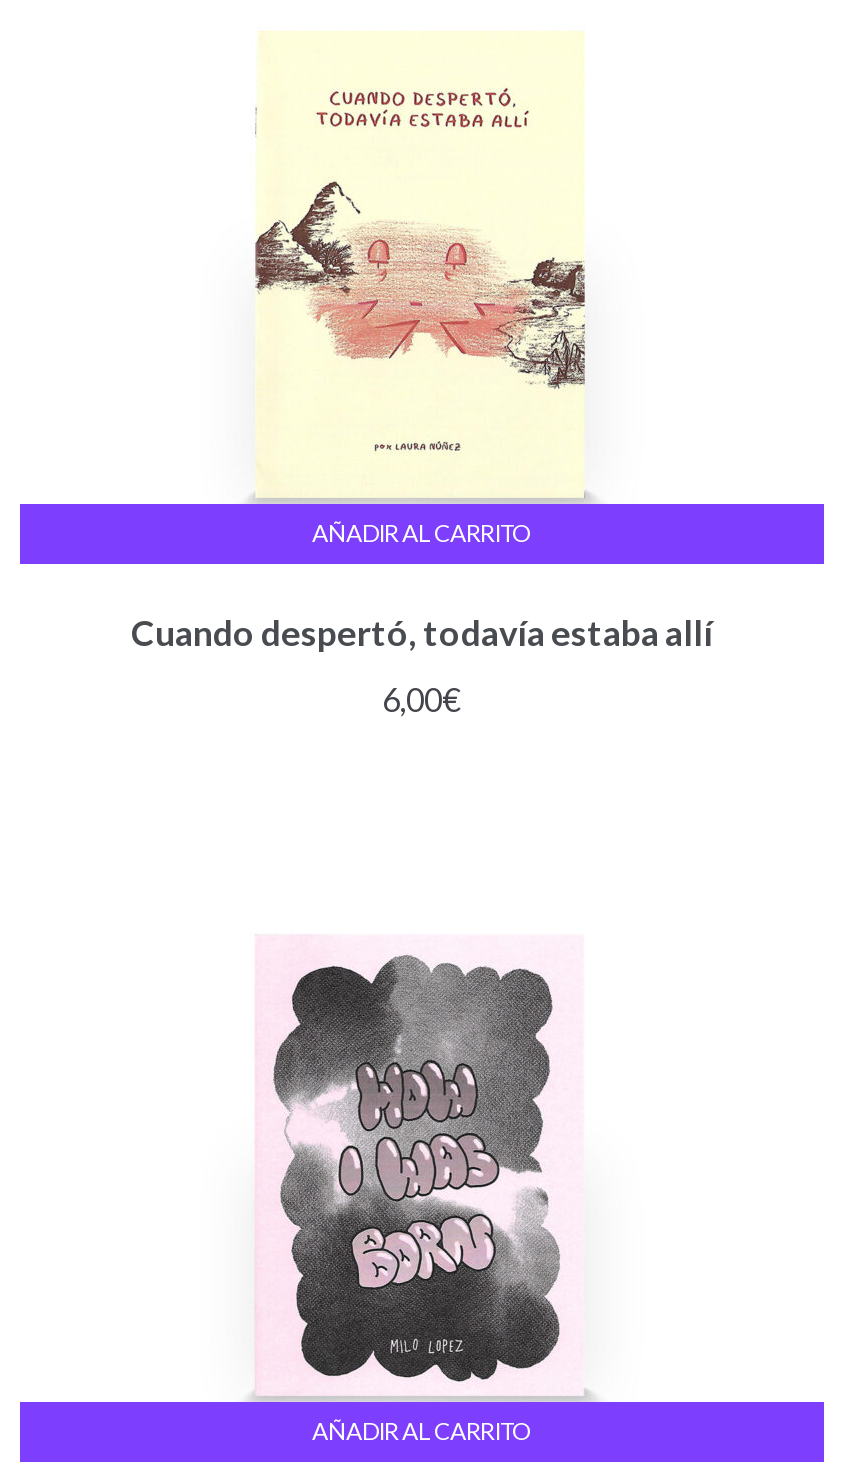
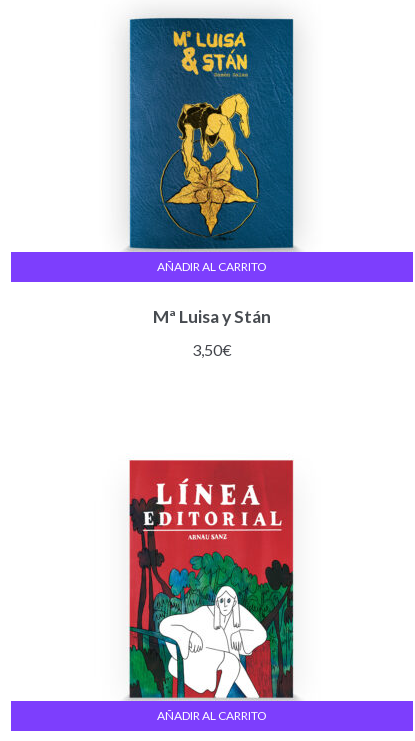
[252,30,590,502] [image] -> [128,16,295,250] [image]
[131,611,713,653] Cuando despertó, todavía estaba allí -> [153,305,271,326] Mª Luisa y Stán
[382,681,462,719] 6,00€ -> [192,340,232,359] 3,50€
[256,920,586,1398] [image] -> [128,459,294,699] [image]

